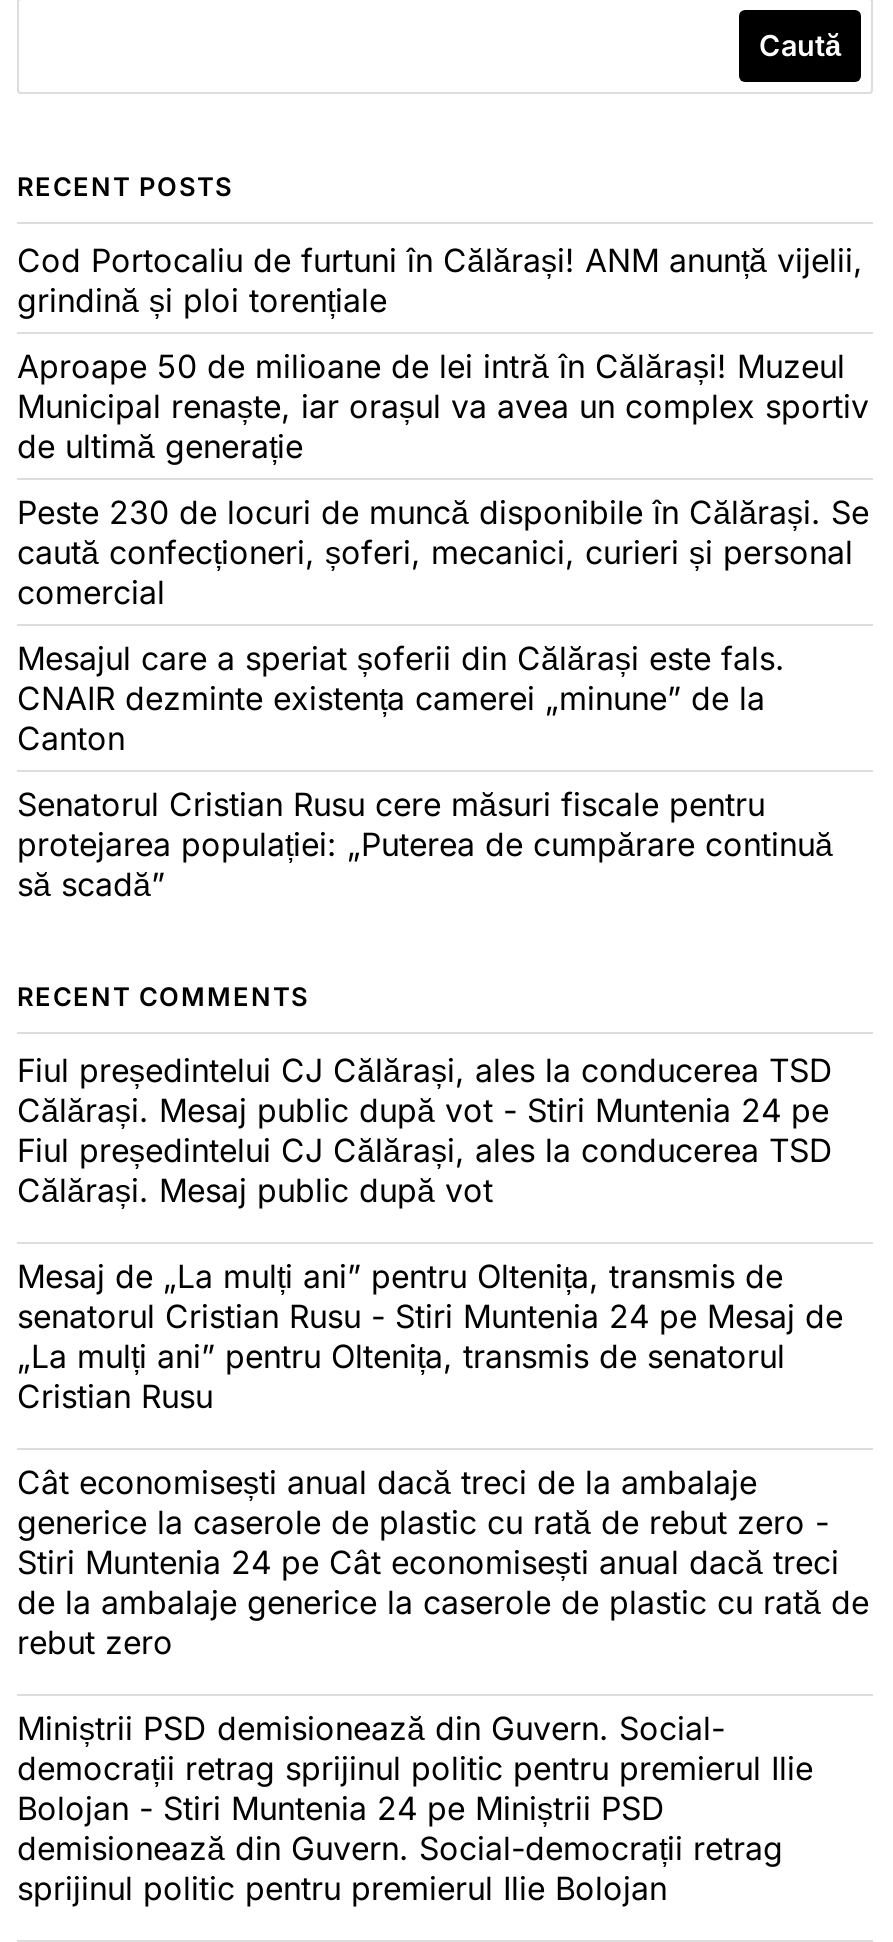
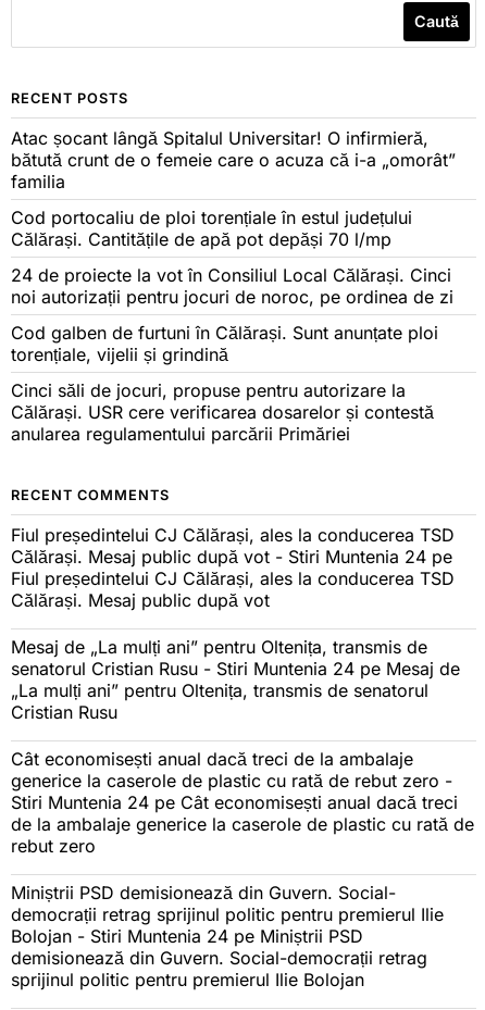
[17,239,863,319] Cod Portocaliu de furtuni în Călărași! ANM anunță vijelii, | grindină și ploi torențiale -> [11,128,456,193] Atac șocant lângă Spitalul Universitar! O infirmieră, | bătută crunt de o femeie care o acuza că i-a „omorât” | familia
[17,345,869,465] Aproape 50 de milioane de lei intră în Călărași! Muzeul | Municipal renaște, iar orașul va avea un complex sportiv | de ultimă generație -> [11,207,412,250] Cod portocaliu de ploi torențiale în estul județului | Călărași. Cantitățile de apă pot depăși 70 l/mp
[17,491,869,611] Peste 230 de locuri de muncă disponibile în Călărași. Se | caută confecționeri, șoferi, mecanici, curieri și personal | comercial -> [11,265,453,308] 24 de proiecte la vot în Consiliul Local Călărași. Cinci | noi autorizații pentru jocuri de noroc, pe ordinea de zi
[17,637,785,757] Mesajul care a speriat șoferii din Călărași este fals. | CNAIR dezminte existența camerei „minune” de la | Canton -> [11,322,438,366] Cod galben de furtuni în Călărași. Sunt anunțate ploi | torențiale, vijelii și grindină
[17,783,833,903] Senatorul Cristian Rusu cere măsuri fiscale pentru | protejarea populației: „Puterea de cumpărare continuă | să scadă” -> [11,380,434,445] Cinci săli de jocuri, propuse pentru autorizare la | Călărași. USR cere verificarea dosarelor și contestă | anularea regulamentului parcării Primăriei

